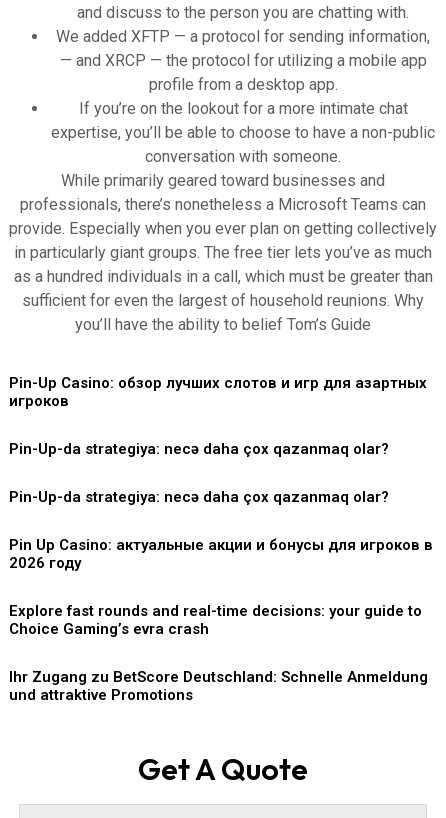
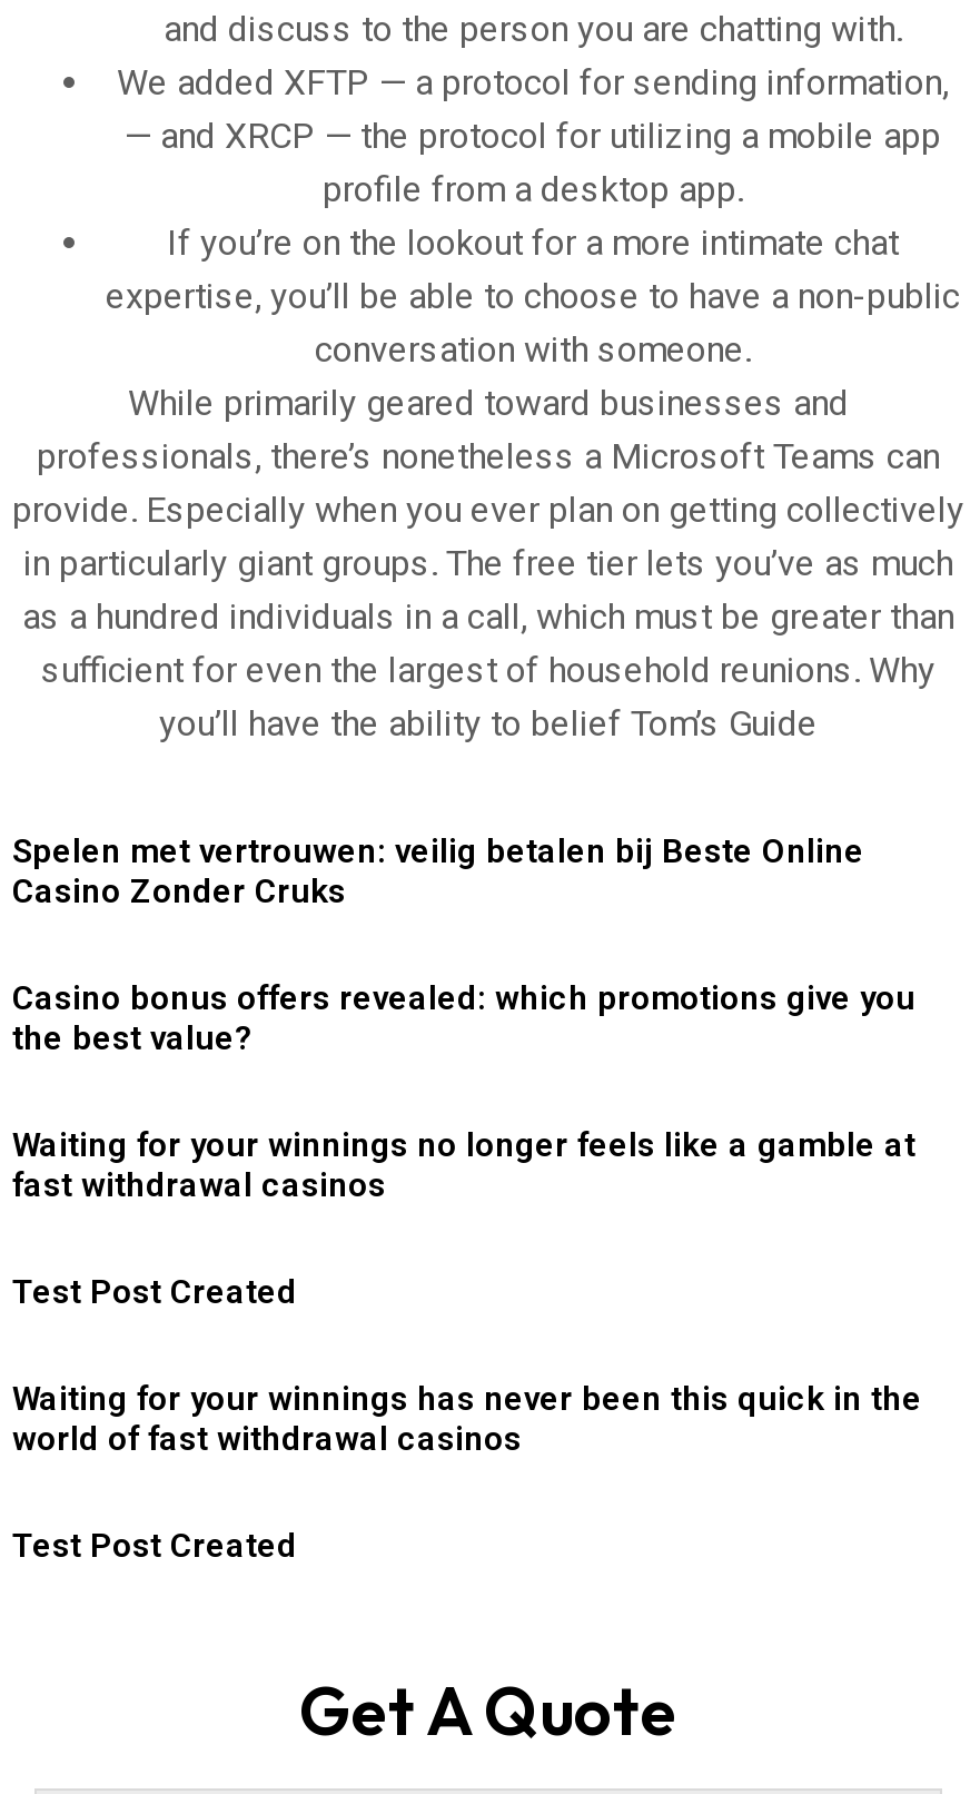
[9,374,427,410] Pin-Up Casino: обзор лучших слотов и игр для азартных | игроков -> [12,832,864,912] Spelen met vertrouwen: veilig betalen bij Beste Online | Casino Zonder Cruks
[9,440,389,458] Pin-Up-da strategiya: necə daha çox qazanmaq olar? -> [12,979,915,1059] Casino bonus offers revealed: which promotions give you | the best value?
[9,488,389,506] Pin-Up-da strategiya: necə daha çox qazanmaq olar? -> [12,1126,915,1206] Waiting for your winnings no longer feels like a gamble at | fast withdrawal casinos
[9,536,433,572] Pin Up Casino: актуальные акции и бонусы для игроков в | 2026 году -> [12,1273,297,1313] Test Post Created
[9,602,422,638] Explore fast rounds and real-time decisions: your guide to | Choice Gaming’s evra crash -> [12,1380,922,1460] Waiting for your winnings has never been this quick in the | world of fast withdrawal casinos
[9,668,428,704] Ihr Zugang zu BetScore Deutschland: Schnelle Anmeldung | und attraktive Promotions -> [12,1526,297,1567] Test Post Created

